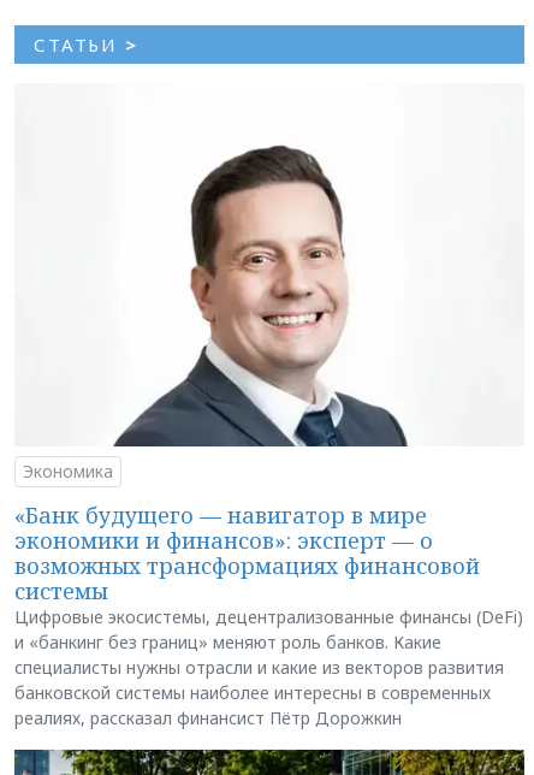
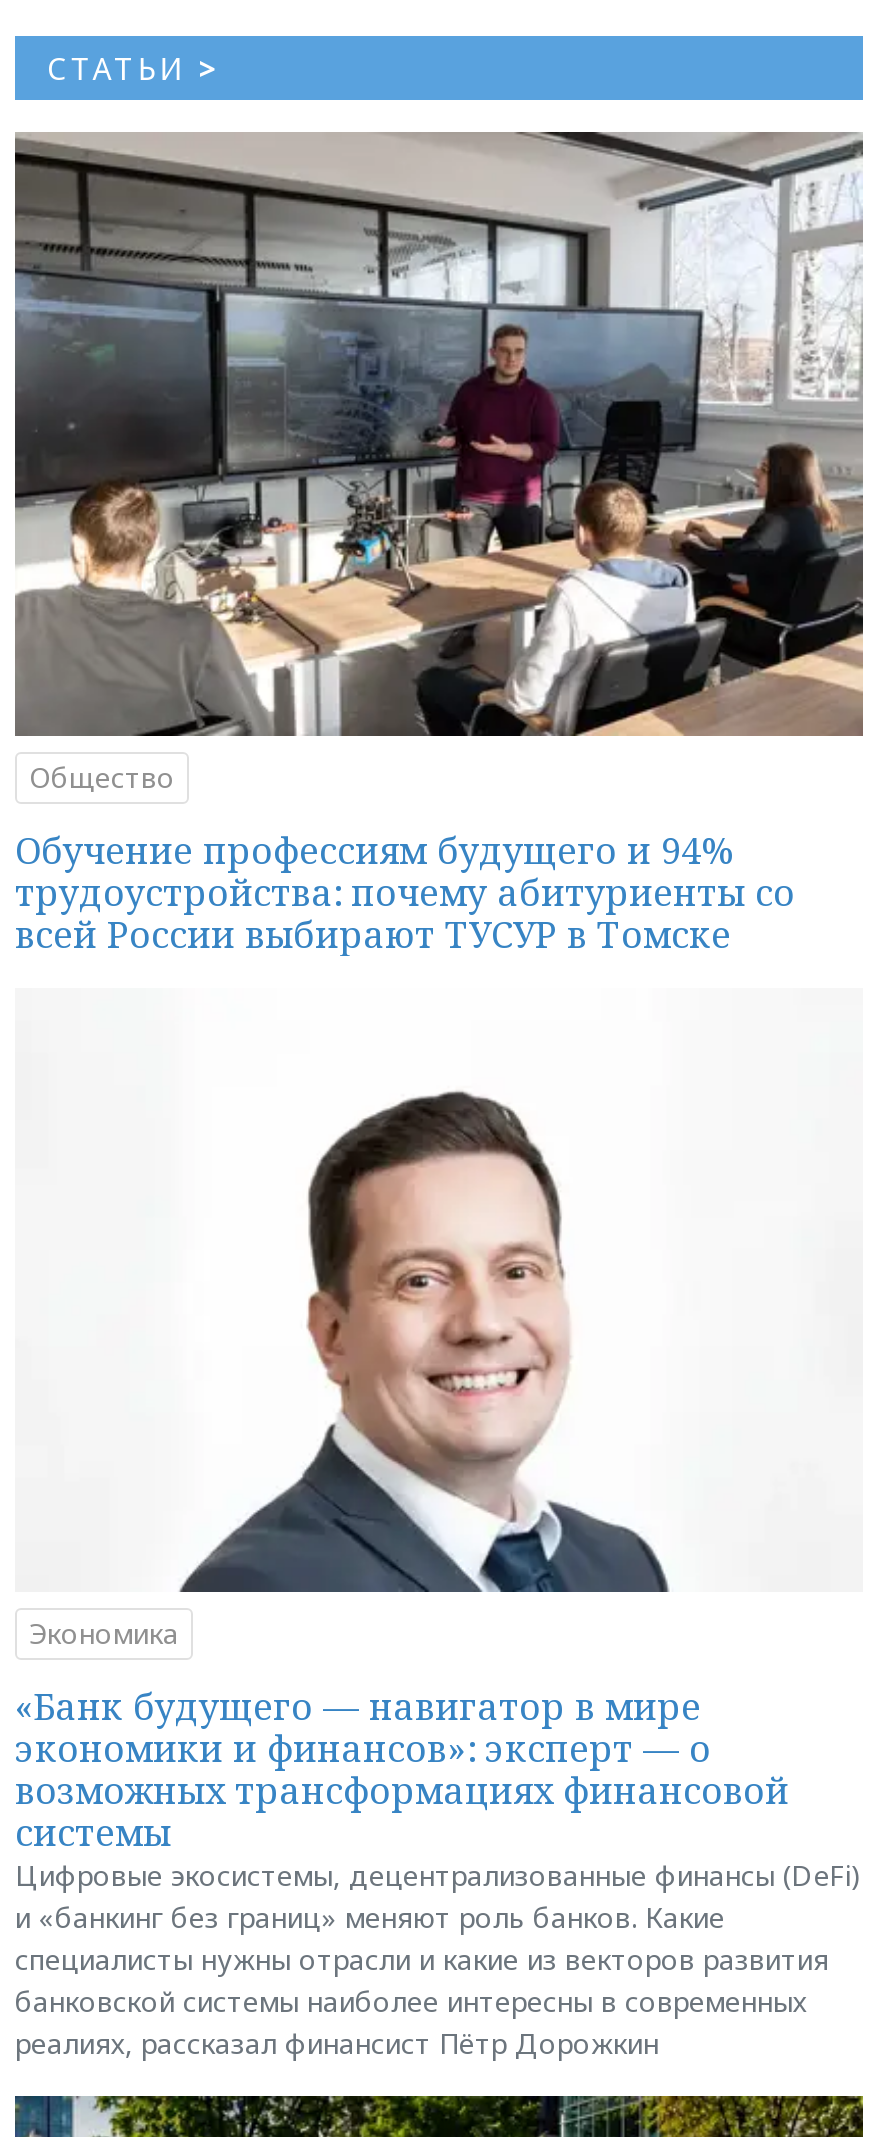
none -> [13,130,865,958] [image] | Общество | Обучение профессиям будущего и 94% | трудоустройства: почему абитуриенты со | всей России выбирают ТУСУР в Томске

